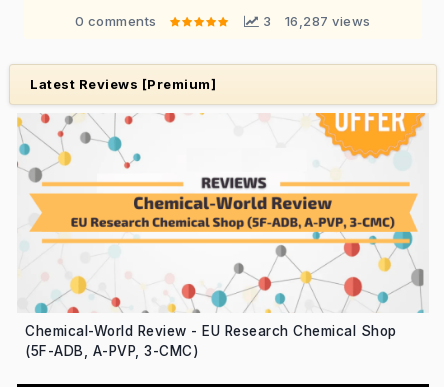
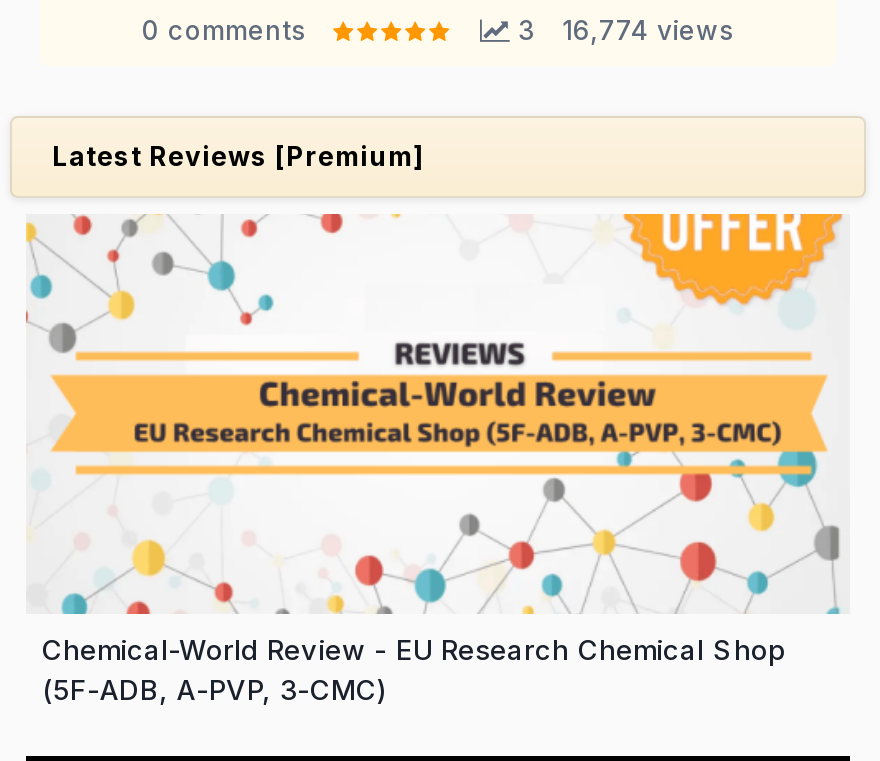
[259,13,371,29] 3 16,287 views -> [511,15,734,47] 3 16,774 views

